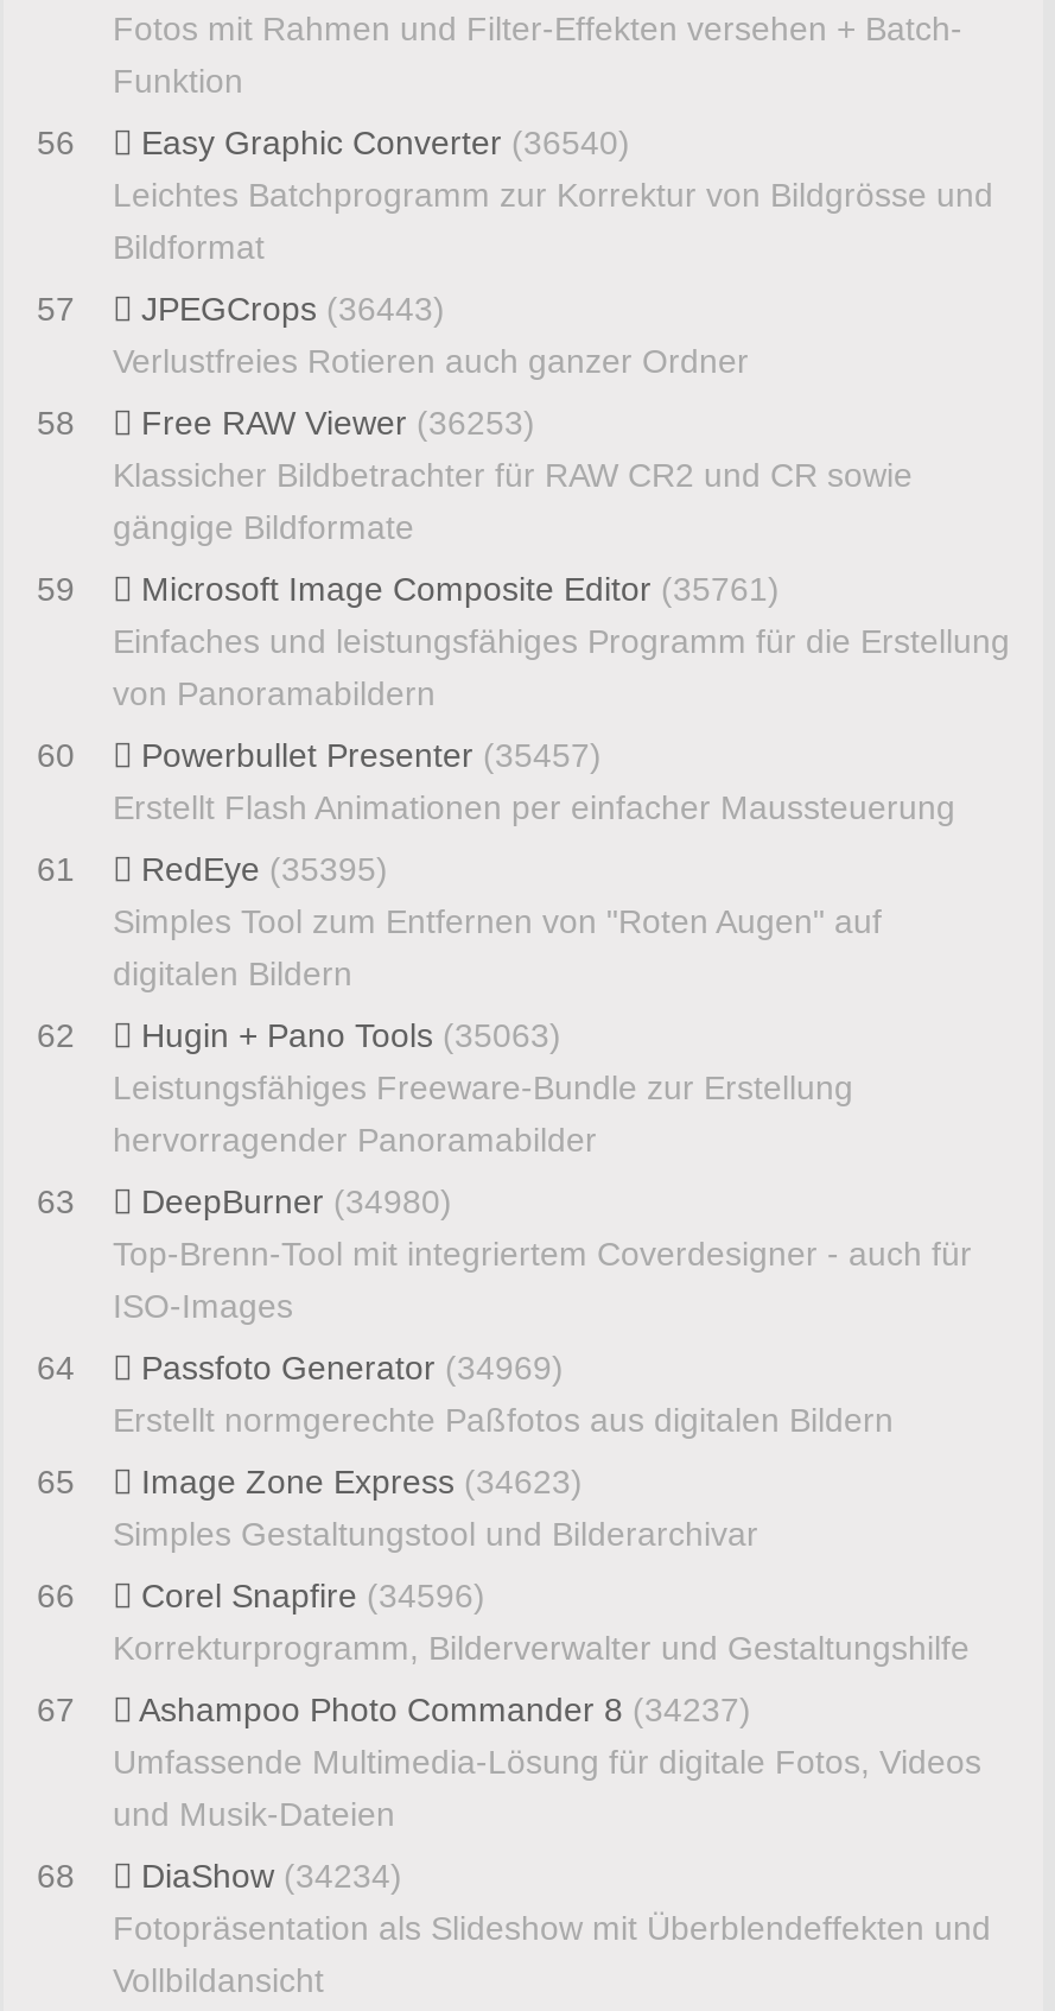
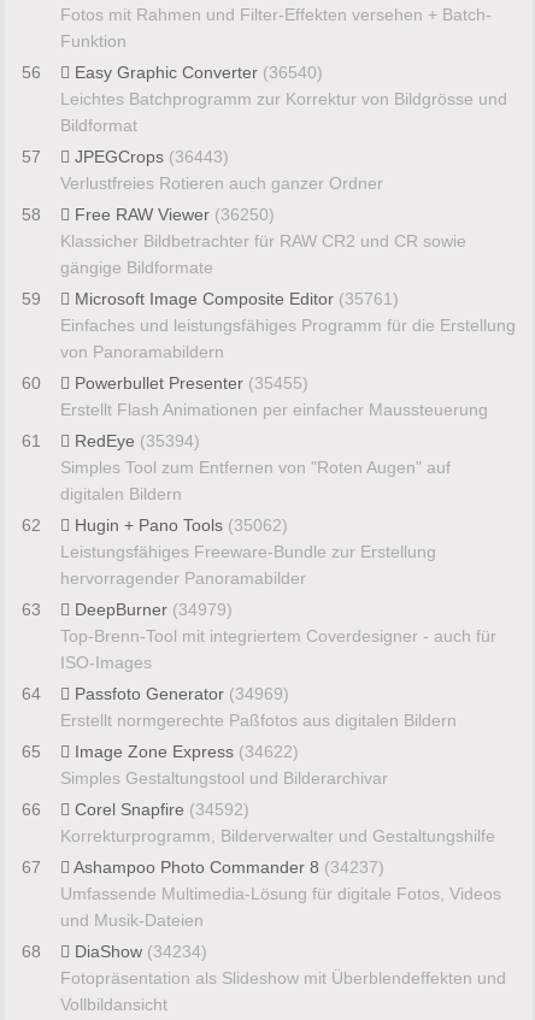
[131,404,535,442] Free RAW Viewer (36253) -> [70,205,275,224] Free RAW Viewer (36250)
[131,736,601,774] Powerbullet Presenter (35457) -> [70,373,308,393] Powerbullet Presenter (35455)
[37,850,388,888] 61 RedEye (35395) -> [22,431,200,450] 61 RedEye (35394)
[131,1016,561,1054] Hugin + Pano Tools (35063) -> [70,515,288,535] Hugin + Pano Tools (35062)
[37,1182,452,1220] 63 DeepBurner (34980) -> [22,600,232,619] 63 DeepBurner (34979)
[131,1463,582,1501] Image Zone Express (34623) -> [70,742,299,761] Image Zone Express (34622)
[131,1577,485,1614] Corel Snapfire (34596) -> [70,800,249,819] Corel Snapfire (34592)

